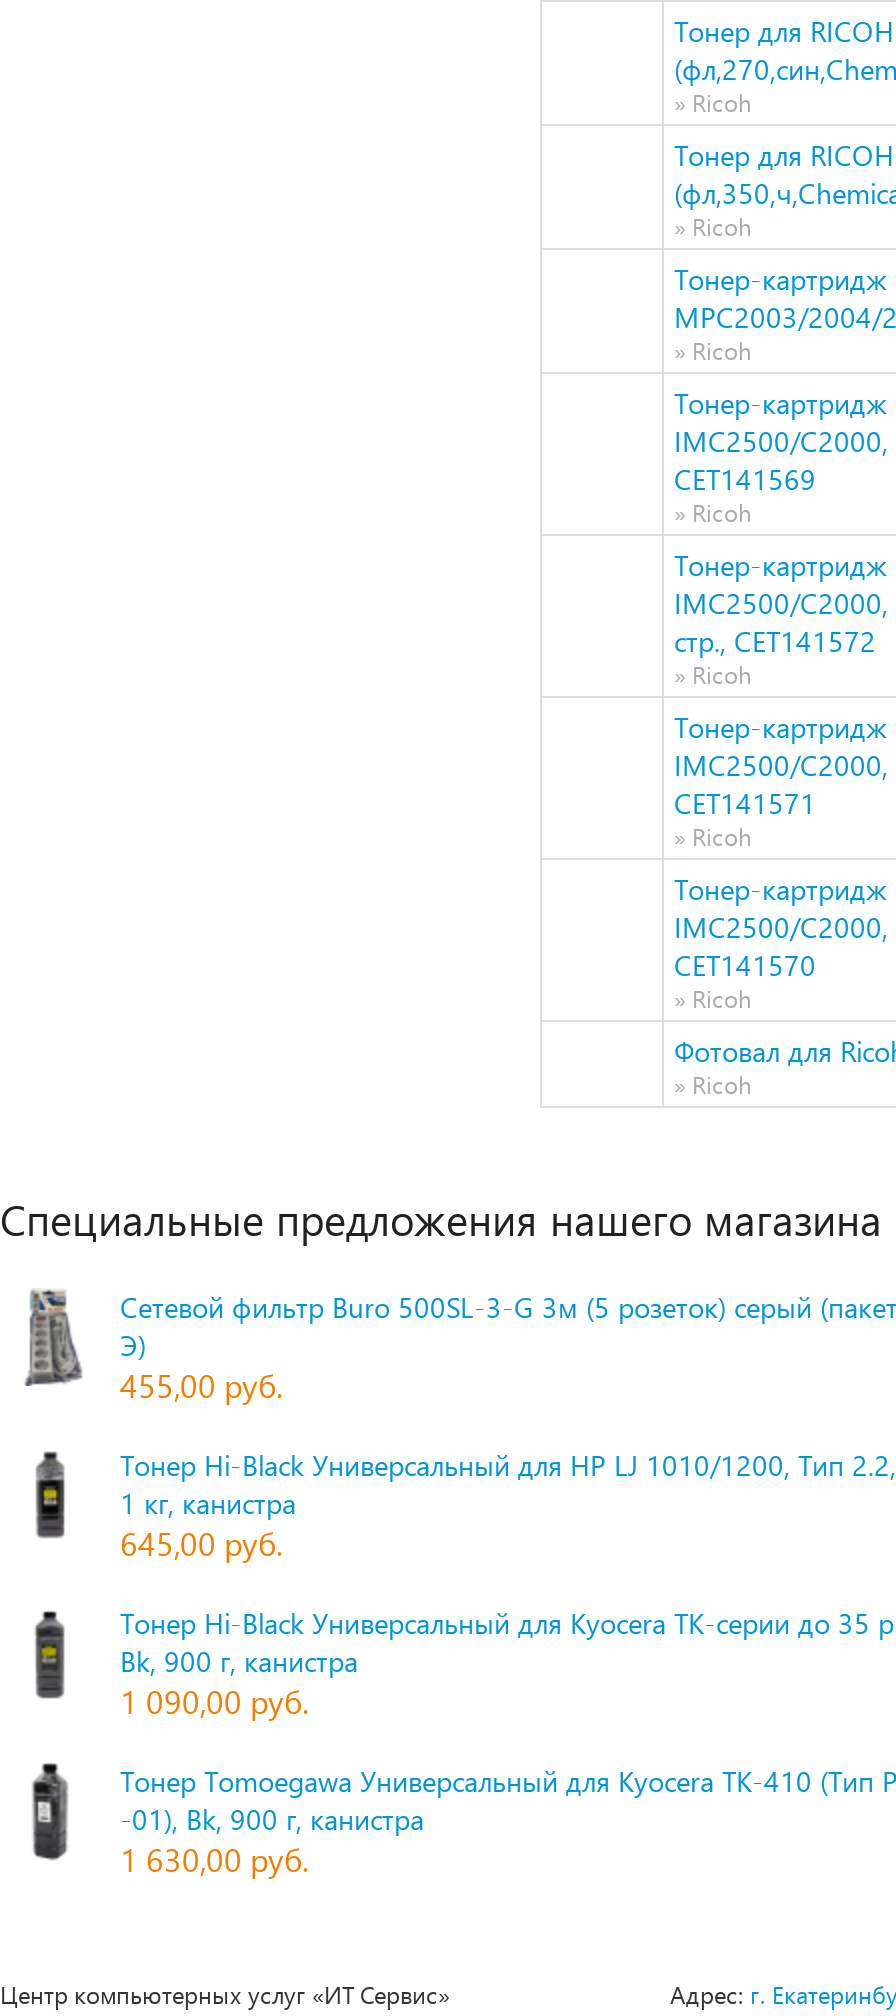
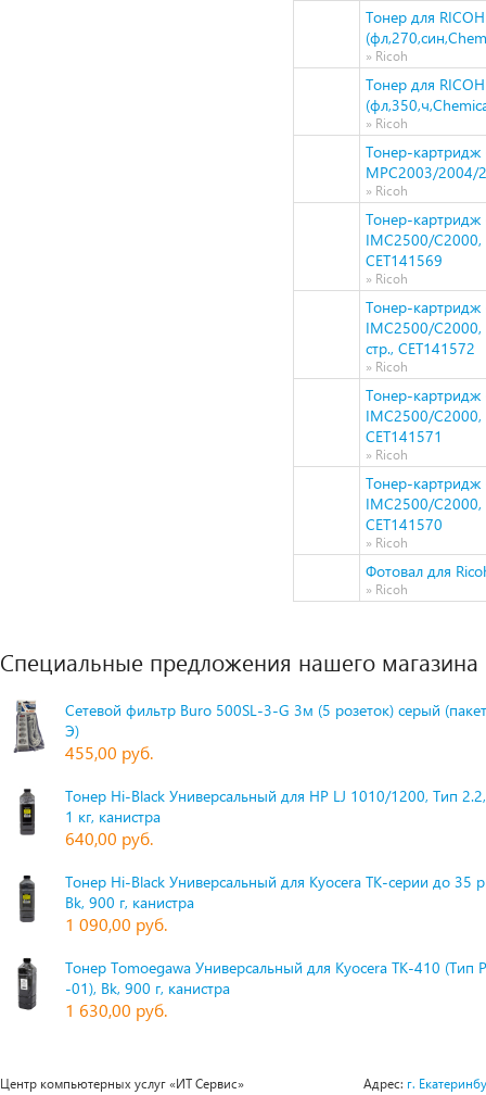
[120,1522,282,1564] 645,00 руб. -> [65,827,153,849] 640,00 руб.

